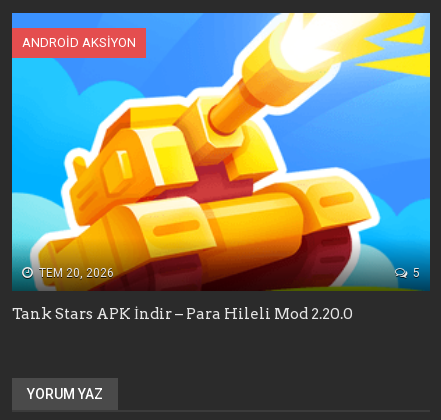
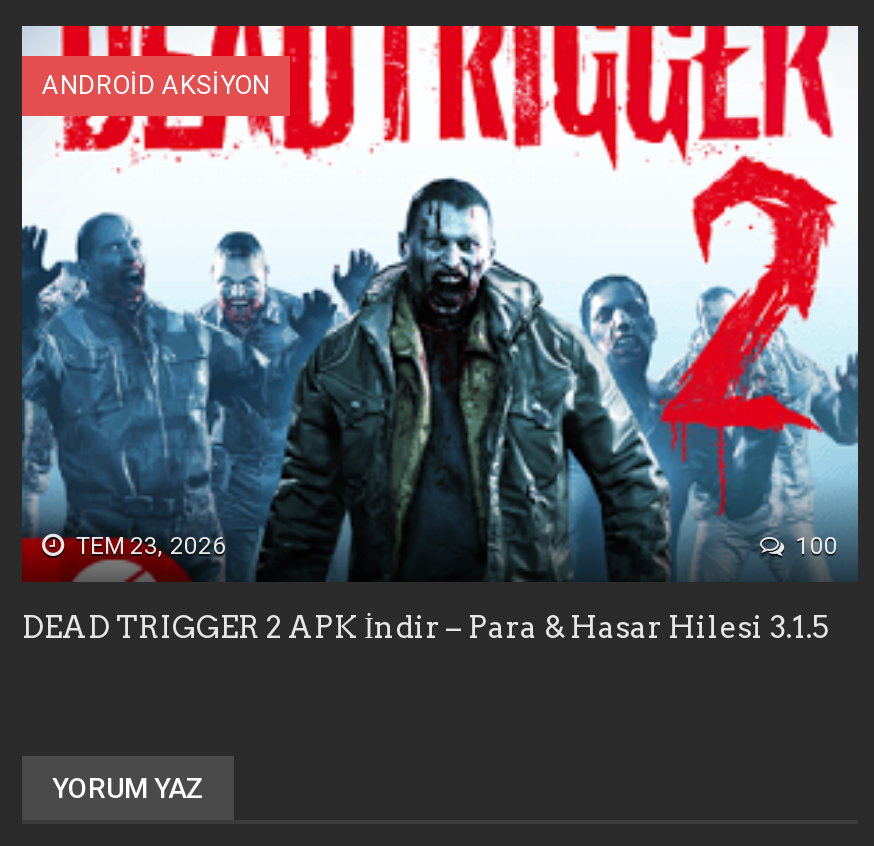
[11,12,431,291] [image] | TEM 20, 2026 | 5 -> [20,24,860,582] [image] | TEM 23, 2026 | 100
[12,305,353,323] Tank Stars APK İndir – Para Hileli Mod 2.20.0 -> [22,610,828,646] DEAD TRIGGER 2 APK İndir – Para & Hasar Hilesi 3.1.5

